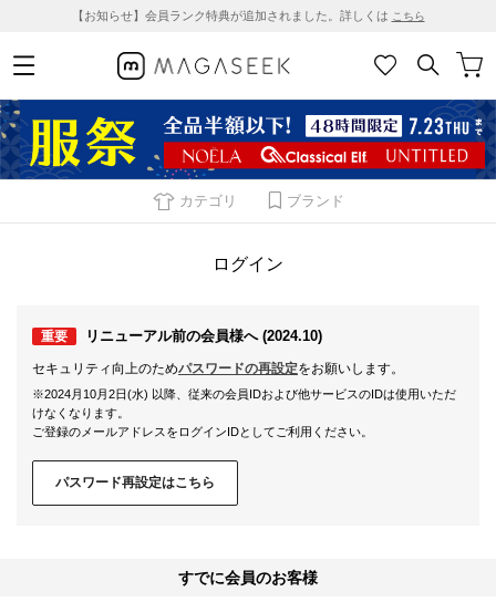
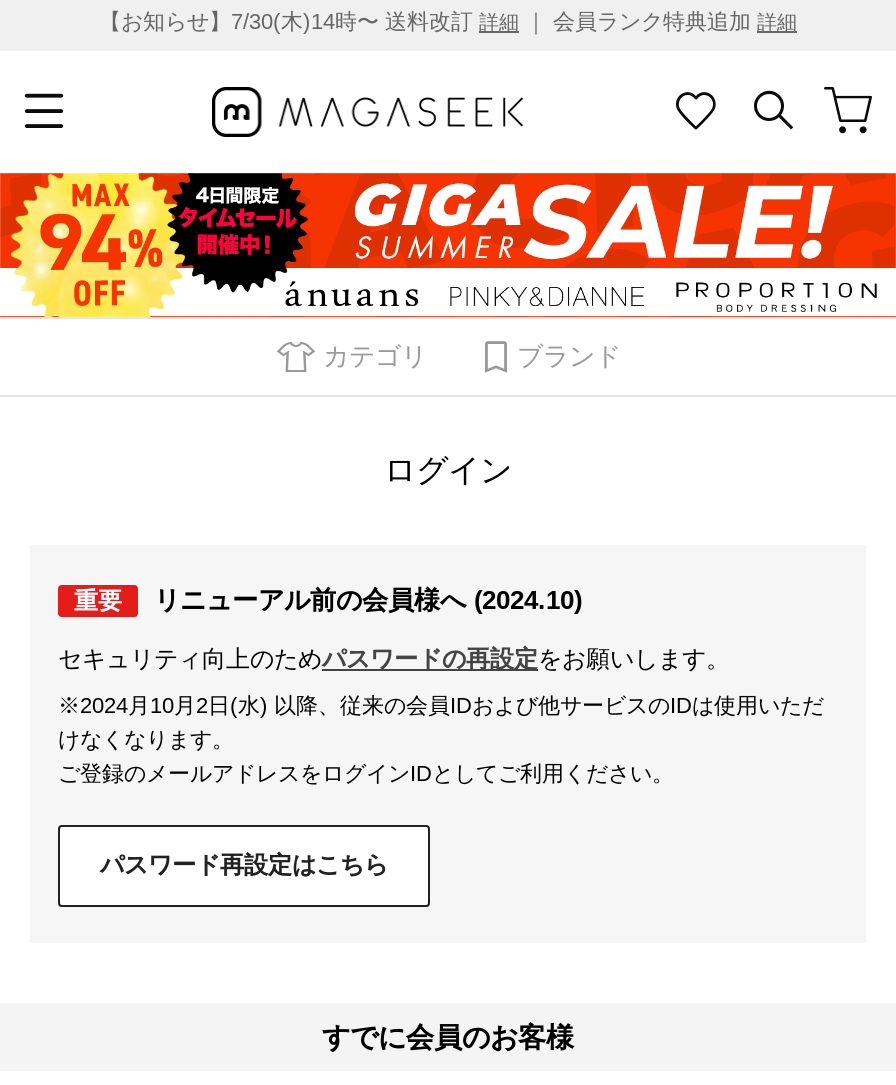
[71,9,425,22] 【お知らせ】会員ランク特典が追加されました。詳しくはこちら -> [99,9,797,33] 【お知らせ】7/30(木)14時〜 送料改訂詳細｜ 会員ランク特典追加詳細
[3,98,493,180] [image] -> [6,171,890,319] [image]

